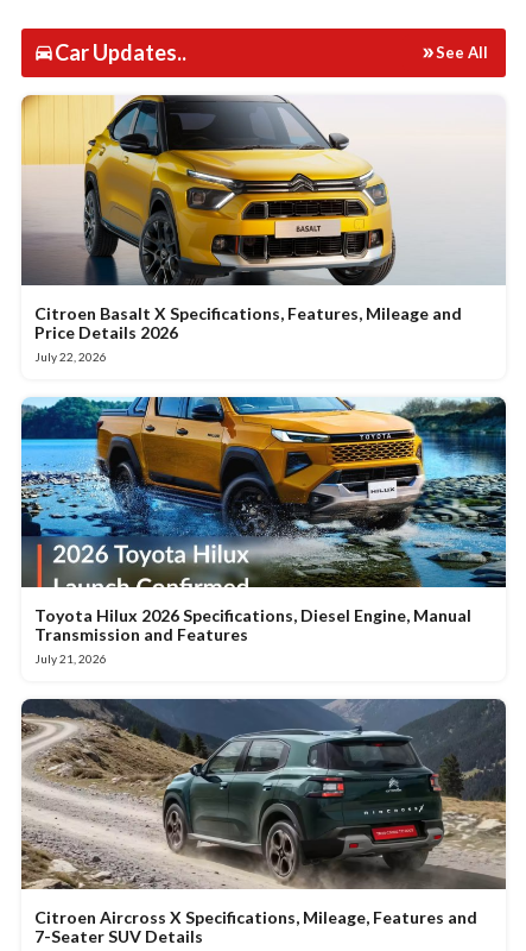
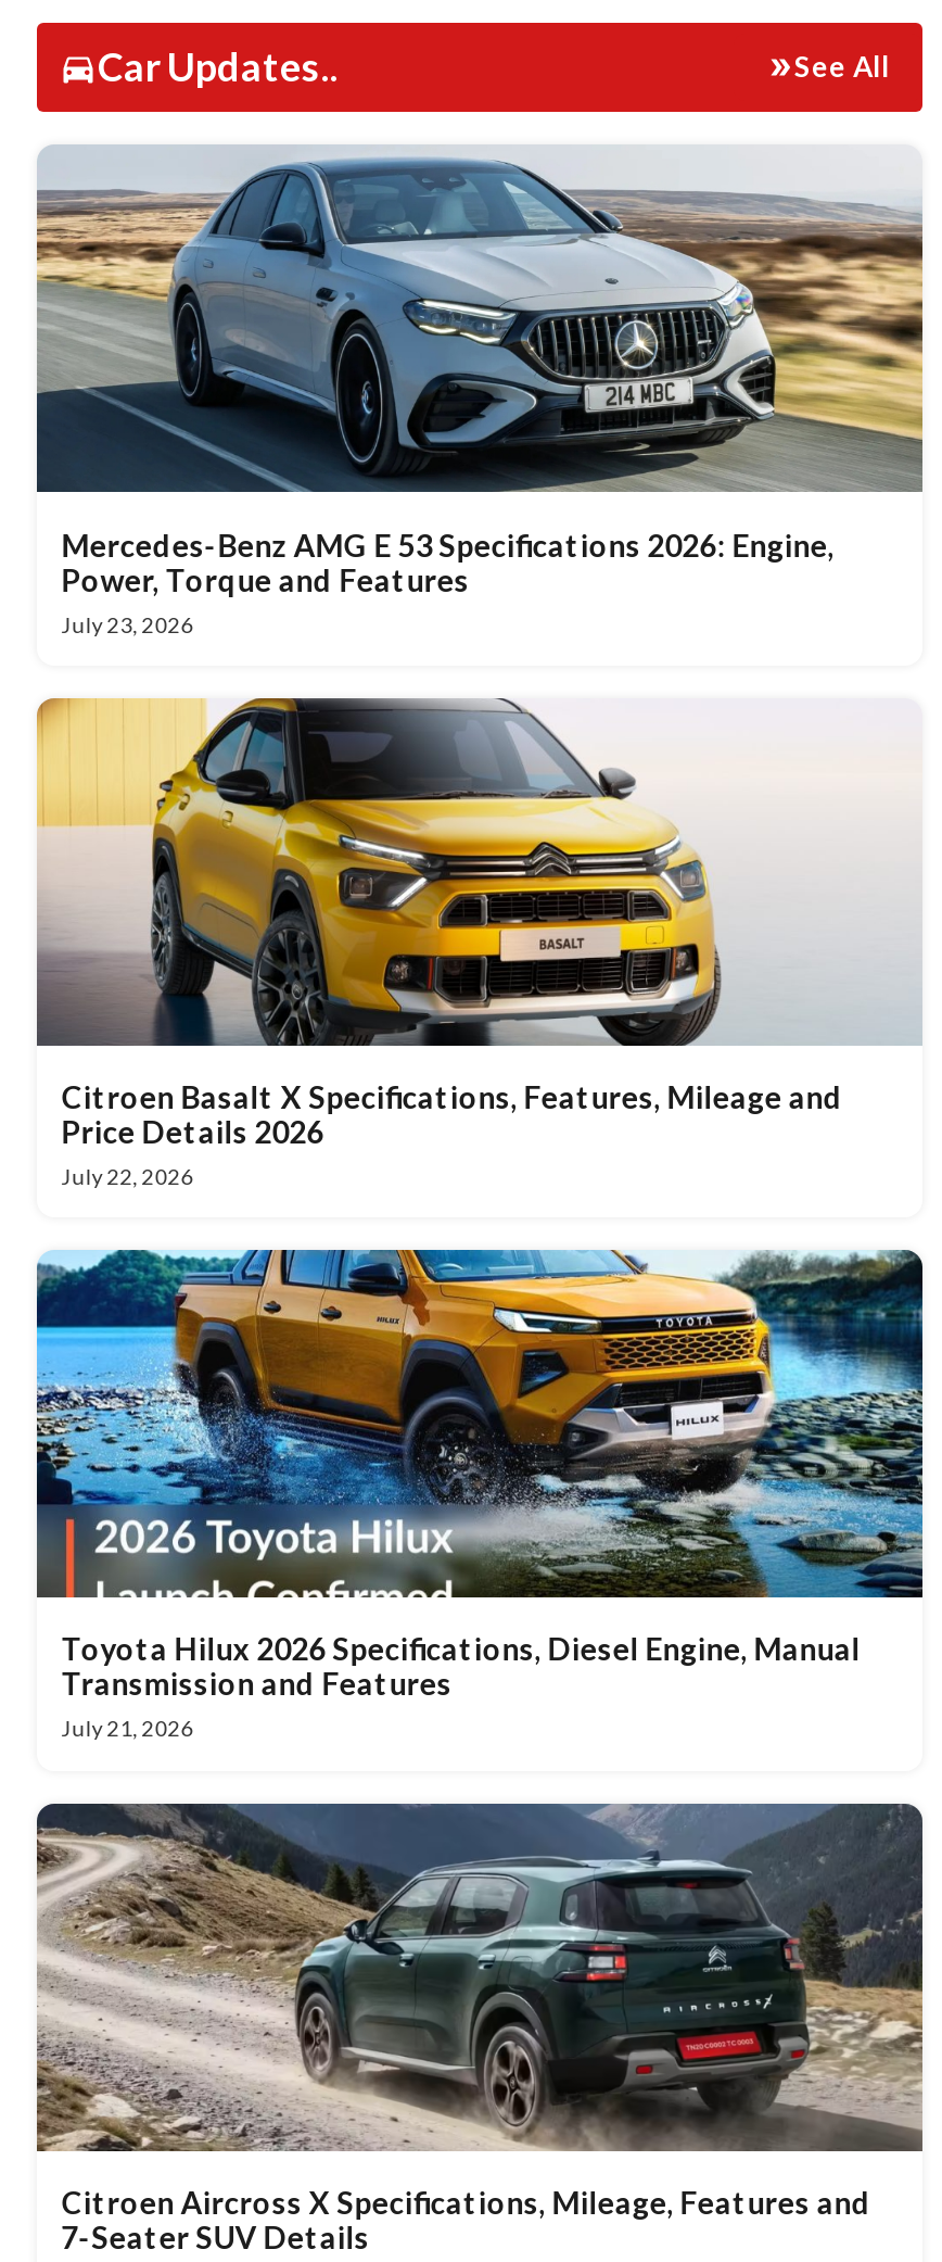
none -> [35,144,925,637] [image] | Mercedes-Benz AMG E 53 Specifications 2026: Engine, | Power, Torque and Features | July 23, 2026

